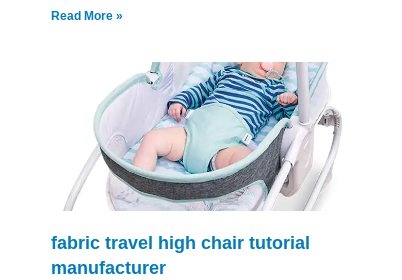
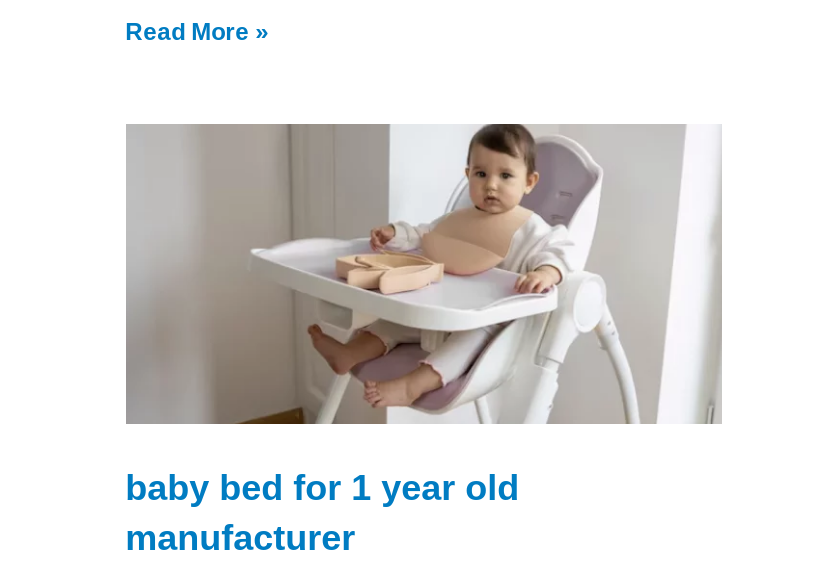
[51,61,349,253] [image] | fabric travel high chair tutorial -> [124,121,724,508] [image] | baby bed for 1 year old

